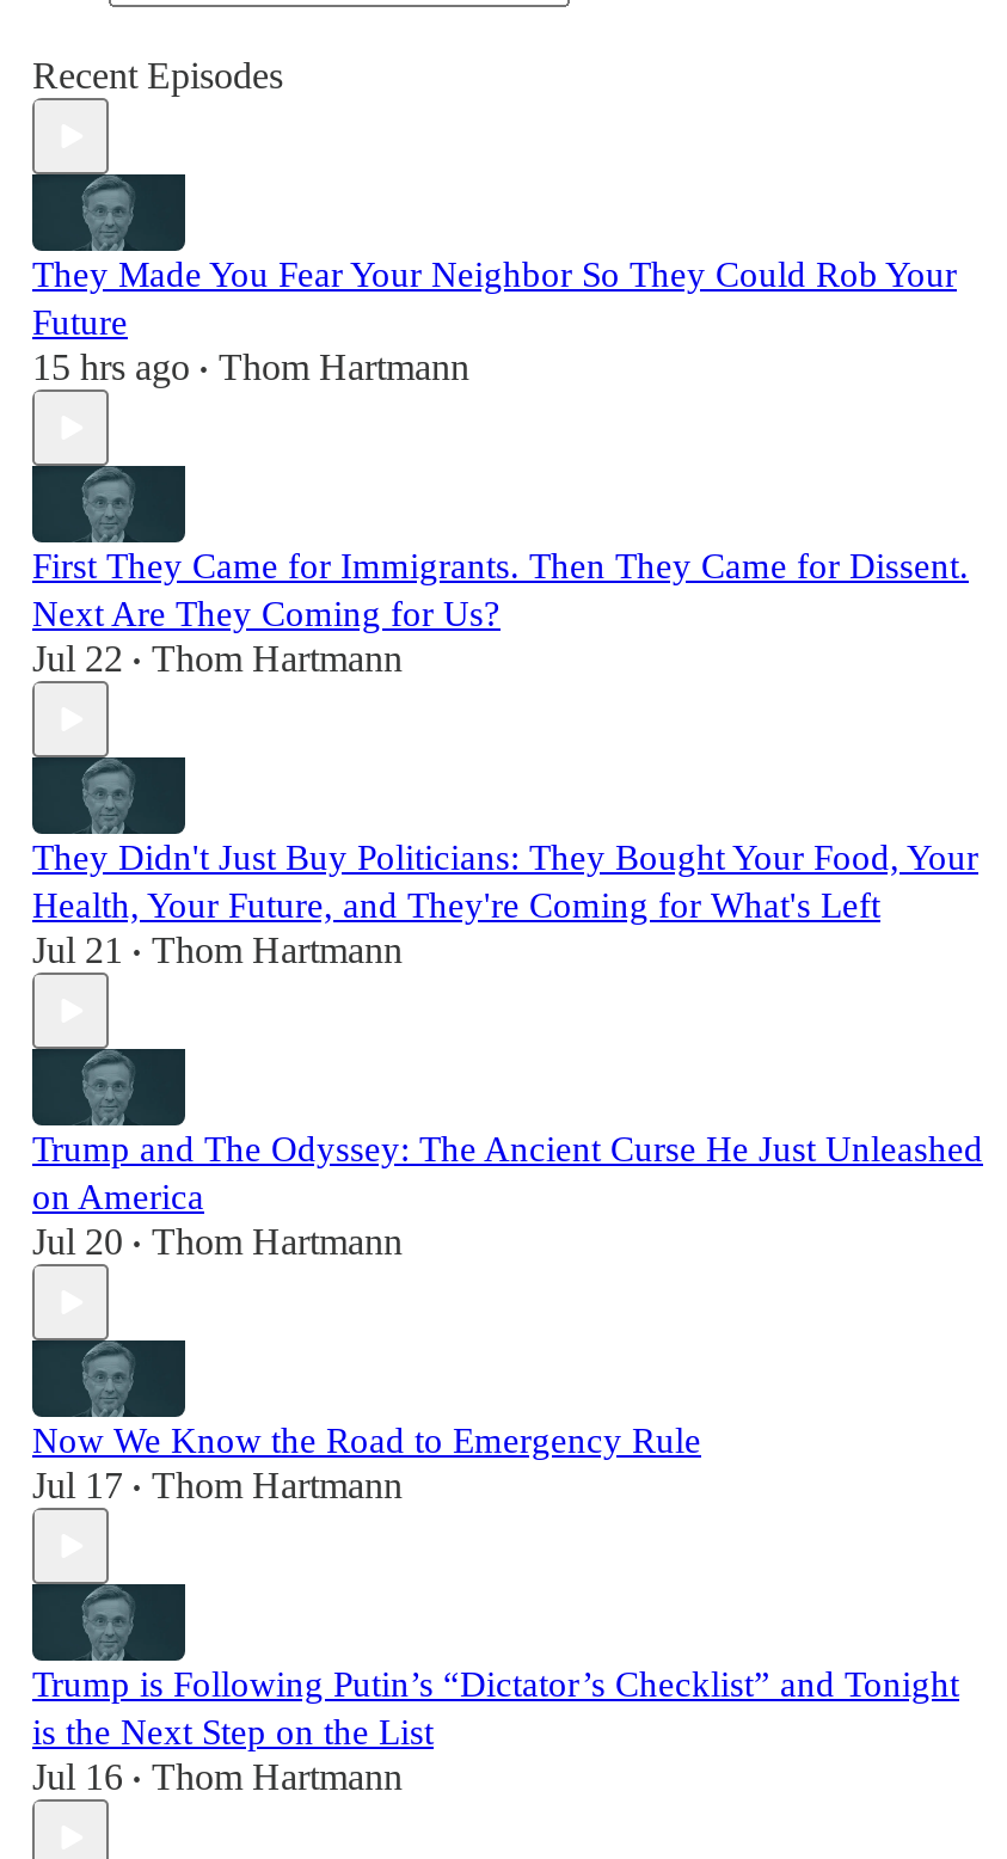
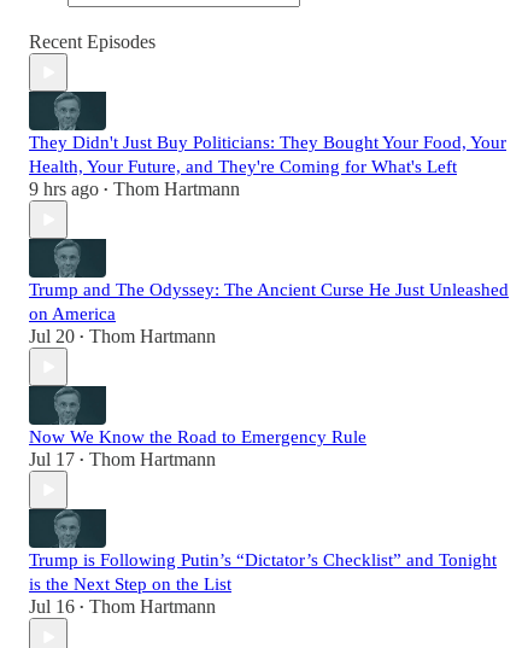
[32,256,957,388] They Made You Fear Your Neighbor So They Could Rob Your | Future | 15 hrs ago • Thom Hartmann -> none
[32,548,969,679] First They Came for Immigrants. Then They Came for Dissent. | Next Are They Coming for Us? | Jul 22 • Thom Hartmann -> none
[32,930,403,971] Jul 21 • Thom Hartmann -> [29,179,240,199] 9 hrs ago • Thom Hartmann

